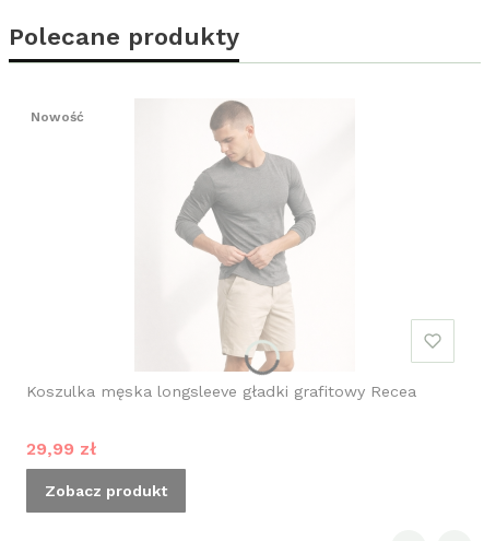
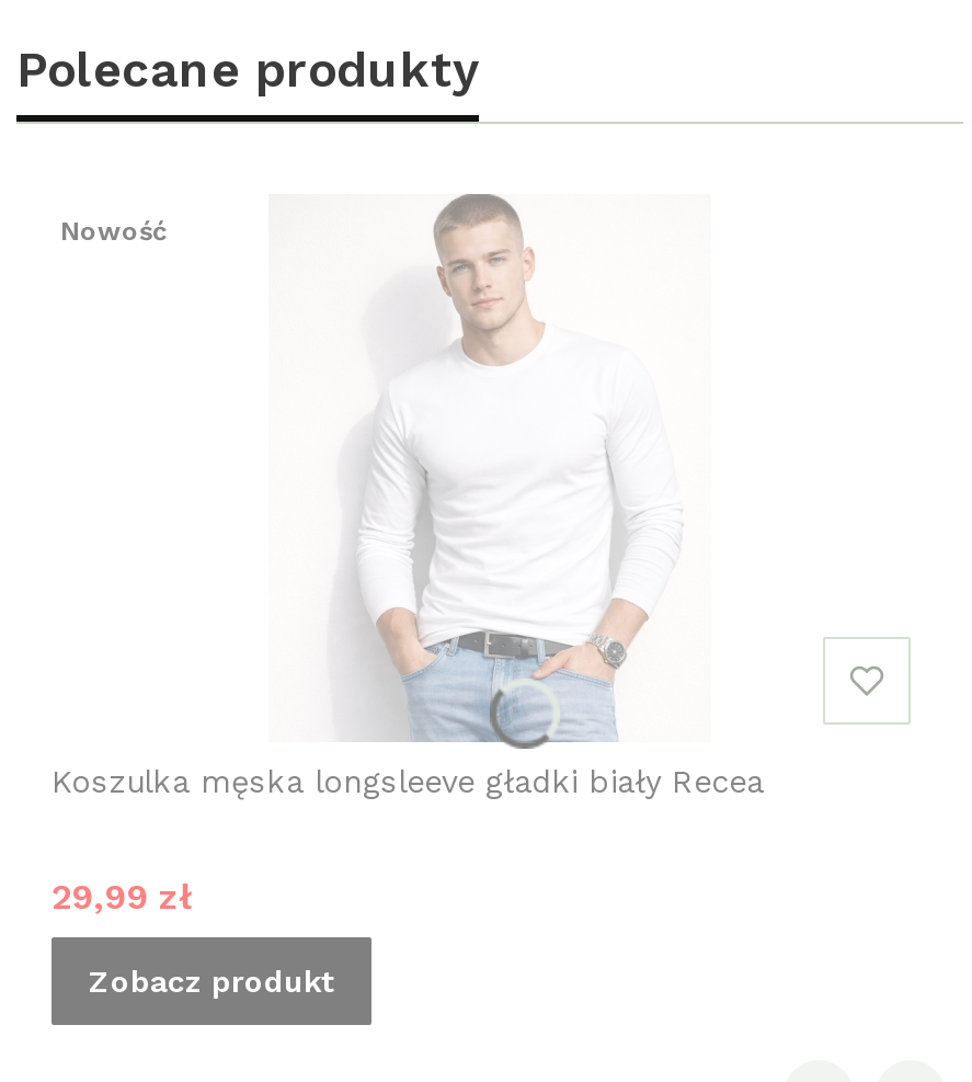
[26,98,416,400] [image] | Koszulka męska longsleeve gładki grafitowy Recea -> [52,192,764,798] [image] | Koszulka męska longsleeve gładki biały Recea

